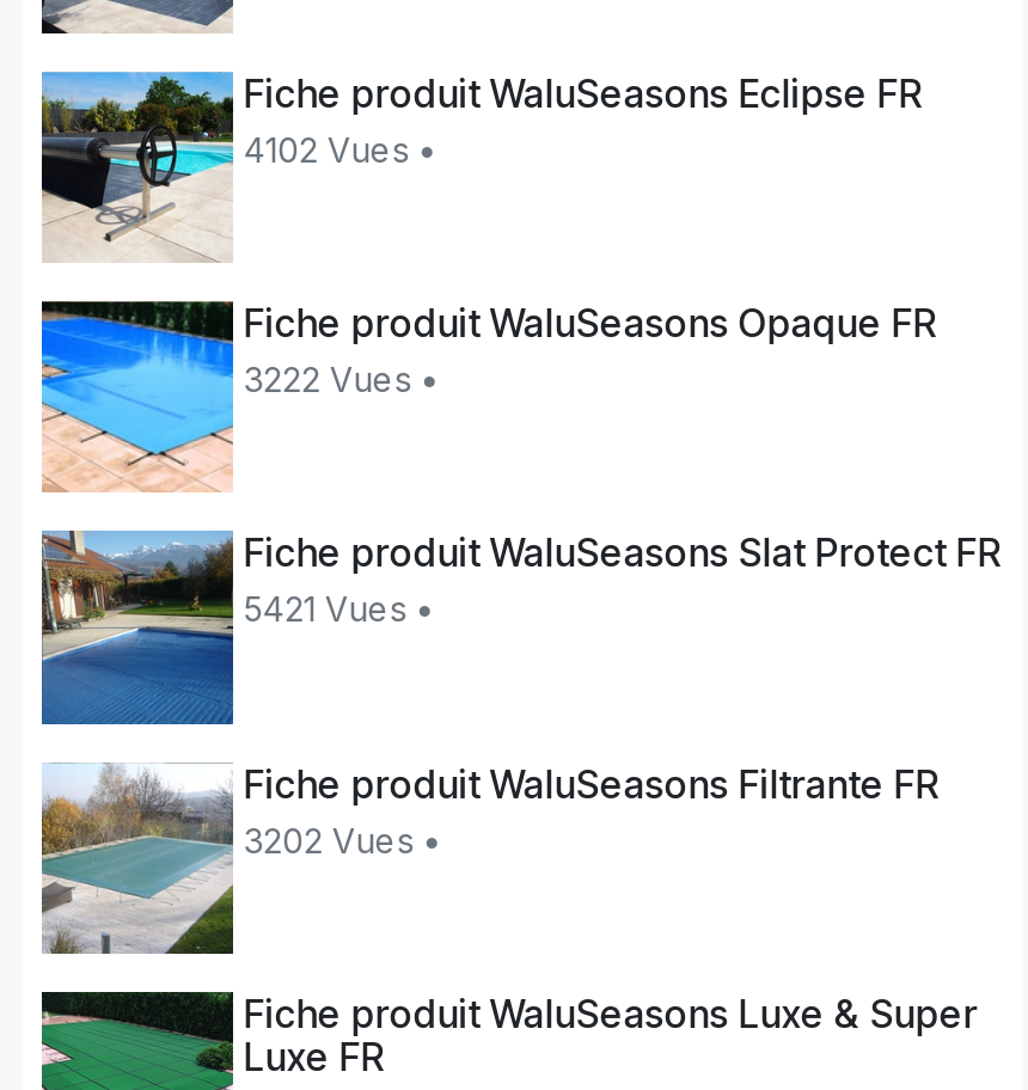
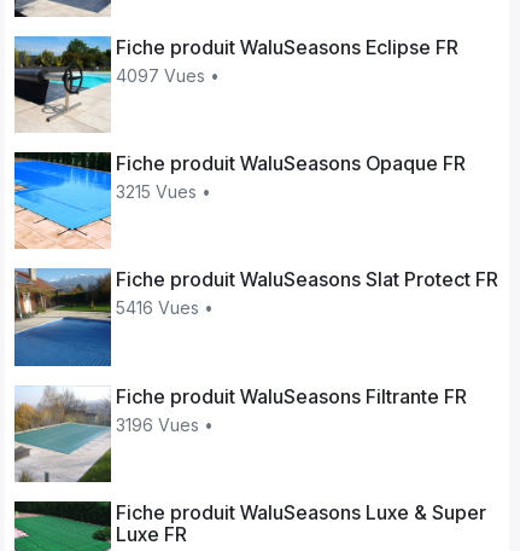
[244,128,437,169] 4102 Vues • -> [116,65,220,85] 4097 Vues •
[244,358,440,399] 3222 Vues • -> [116,181,212,202] 3215 Vues •
[244,589,435,629] 5421 Vues • -> [116,298,214,318] 5416 Vues •
[244,819,442,860] 3202 Vues • -> [116,414,214,435] 3196 Vues •

